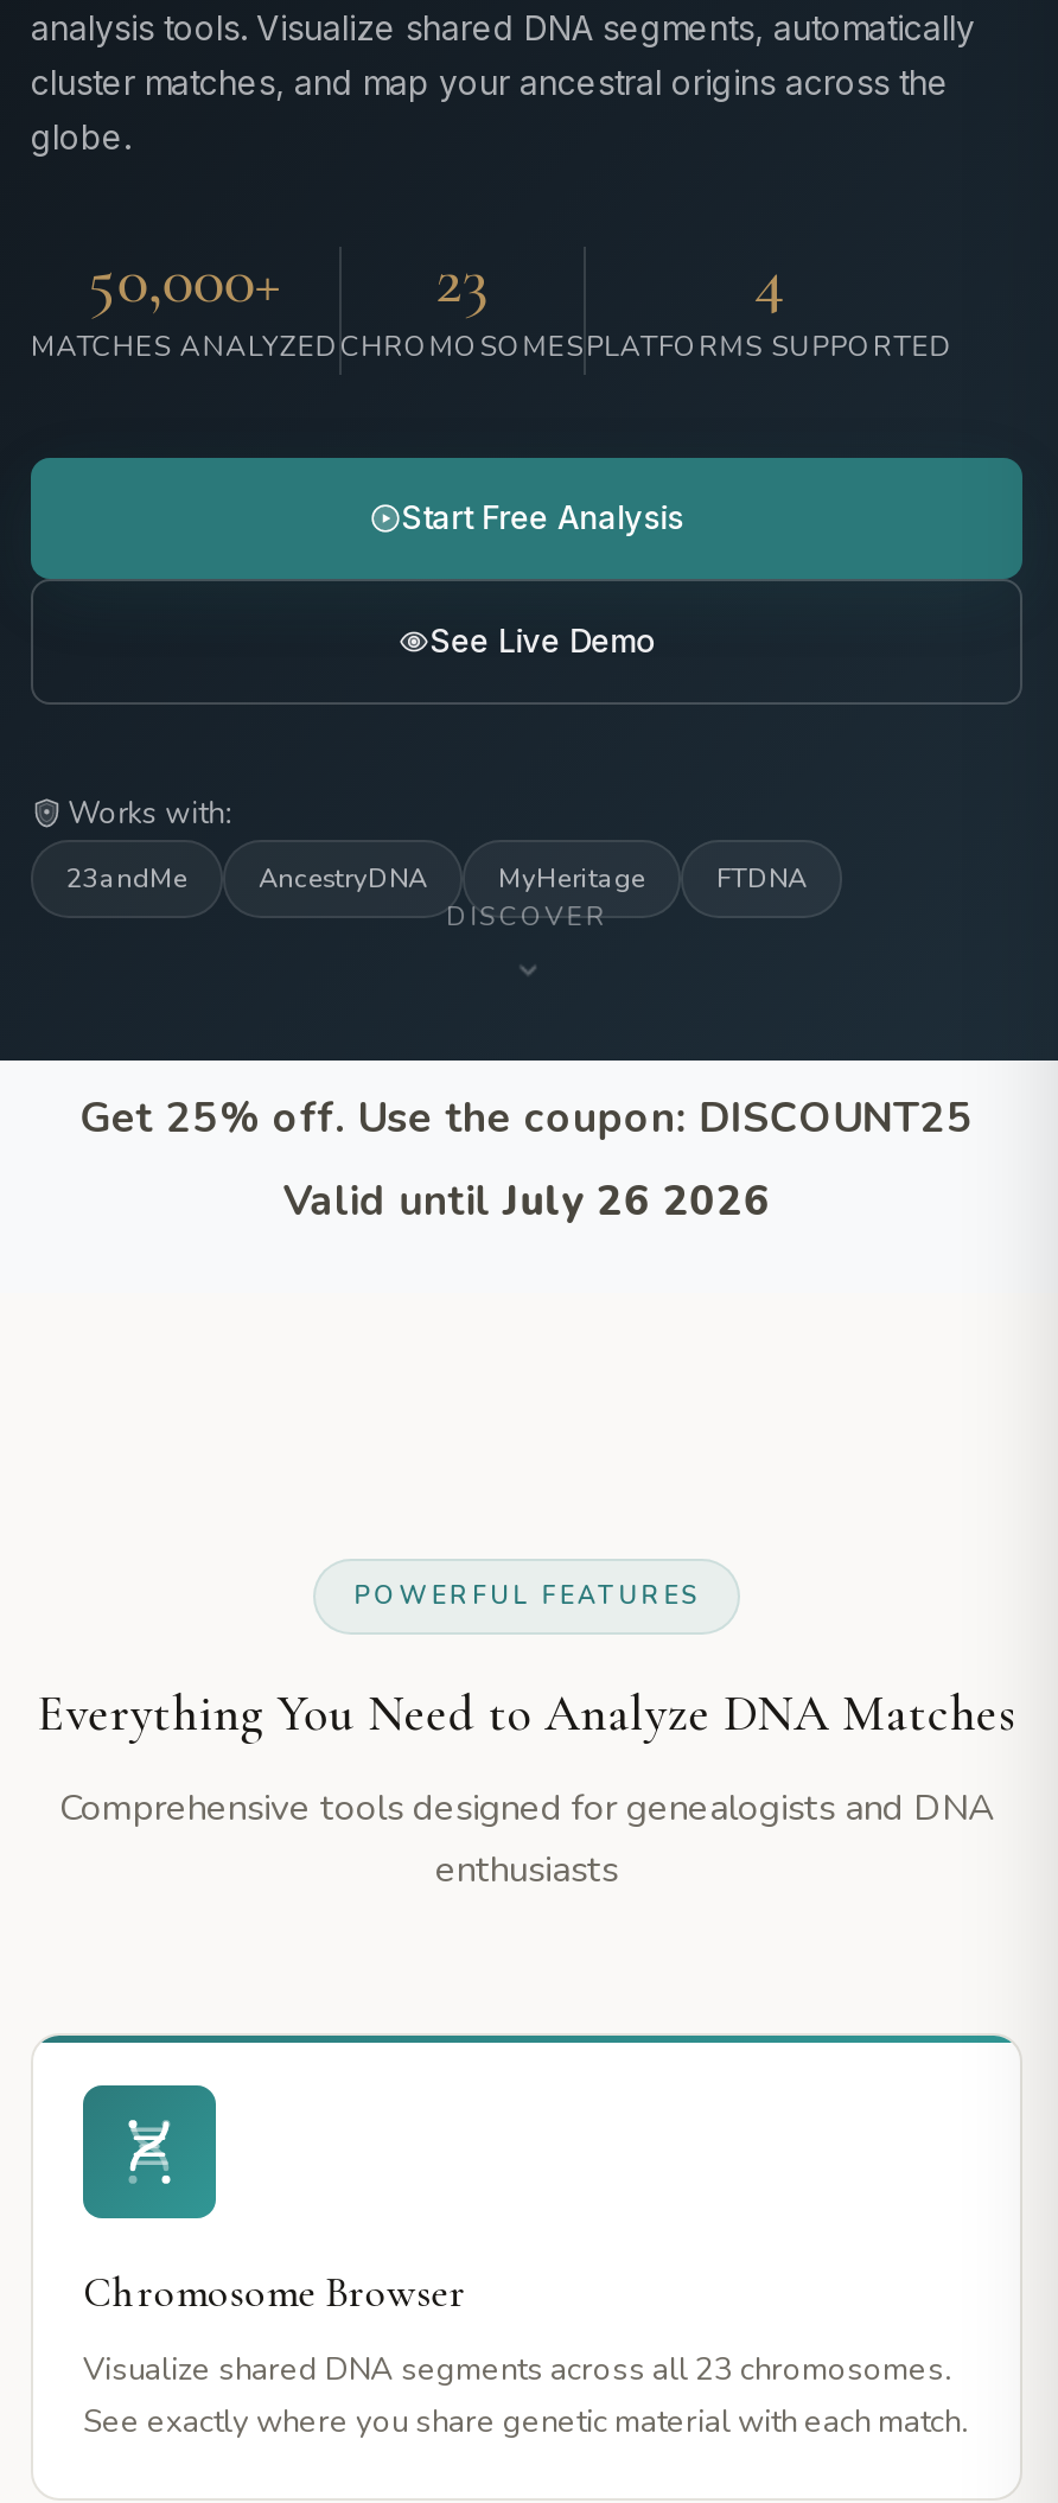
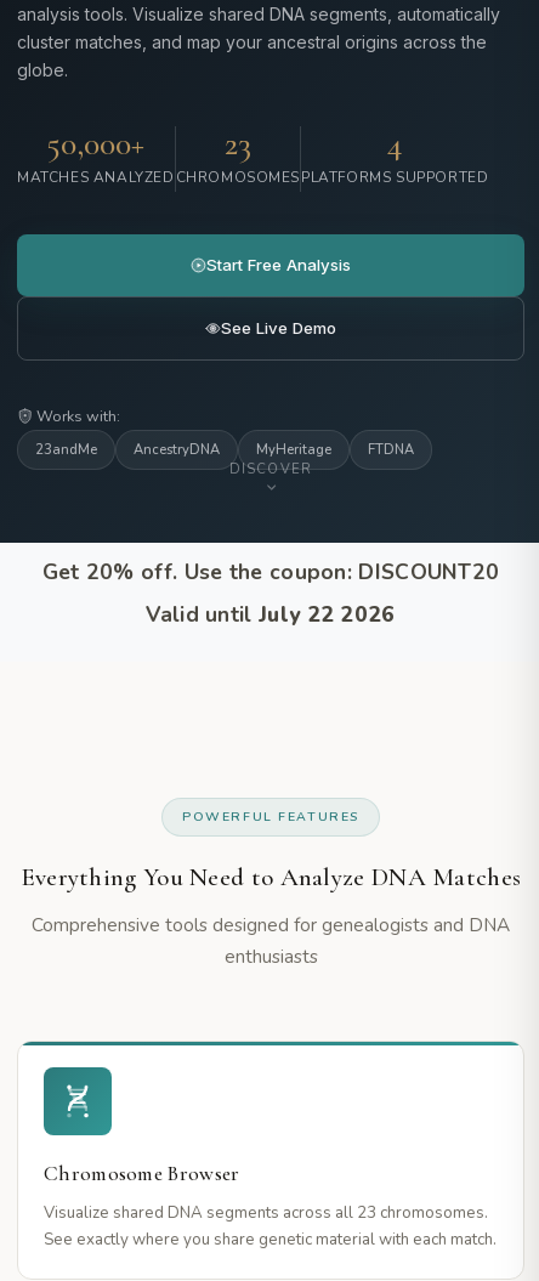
[80,1089,973,1146] Get 25% off. Use the coupon: DISCOUNT25 -> [42,557,499,586] Get 20% off. Use the coupon: DISCOUNT20
[283,1172,770,1229] Valid until July 26 2026 -> [146,600,395,629] Valid until July 22 2026

